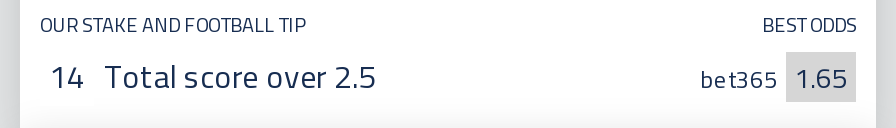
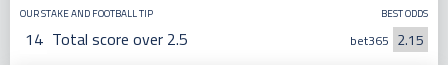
[700,56,848,98] bet365 1.65 -> [350,29,424,50] bet365 2.15

